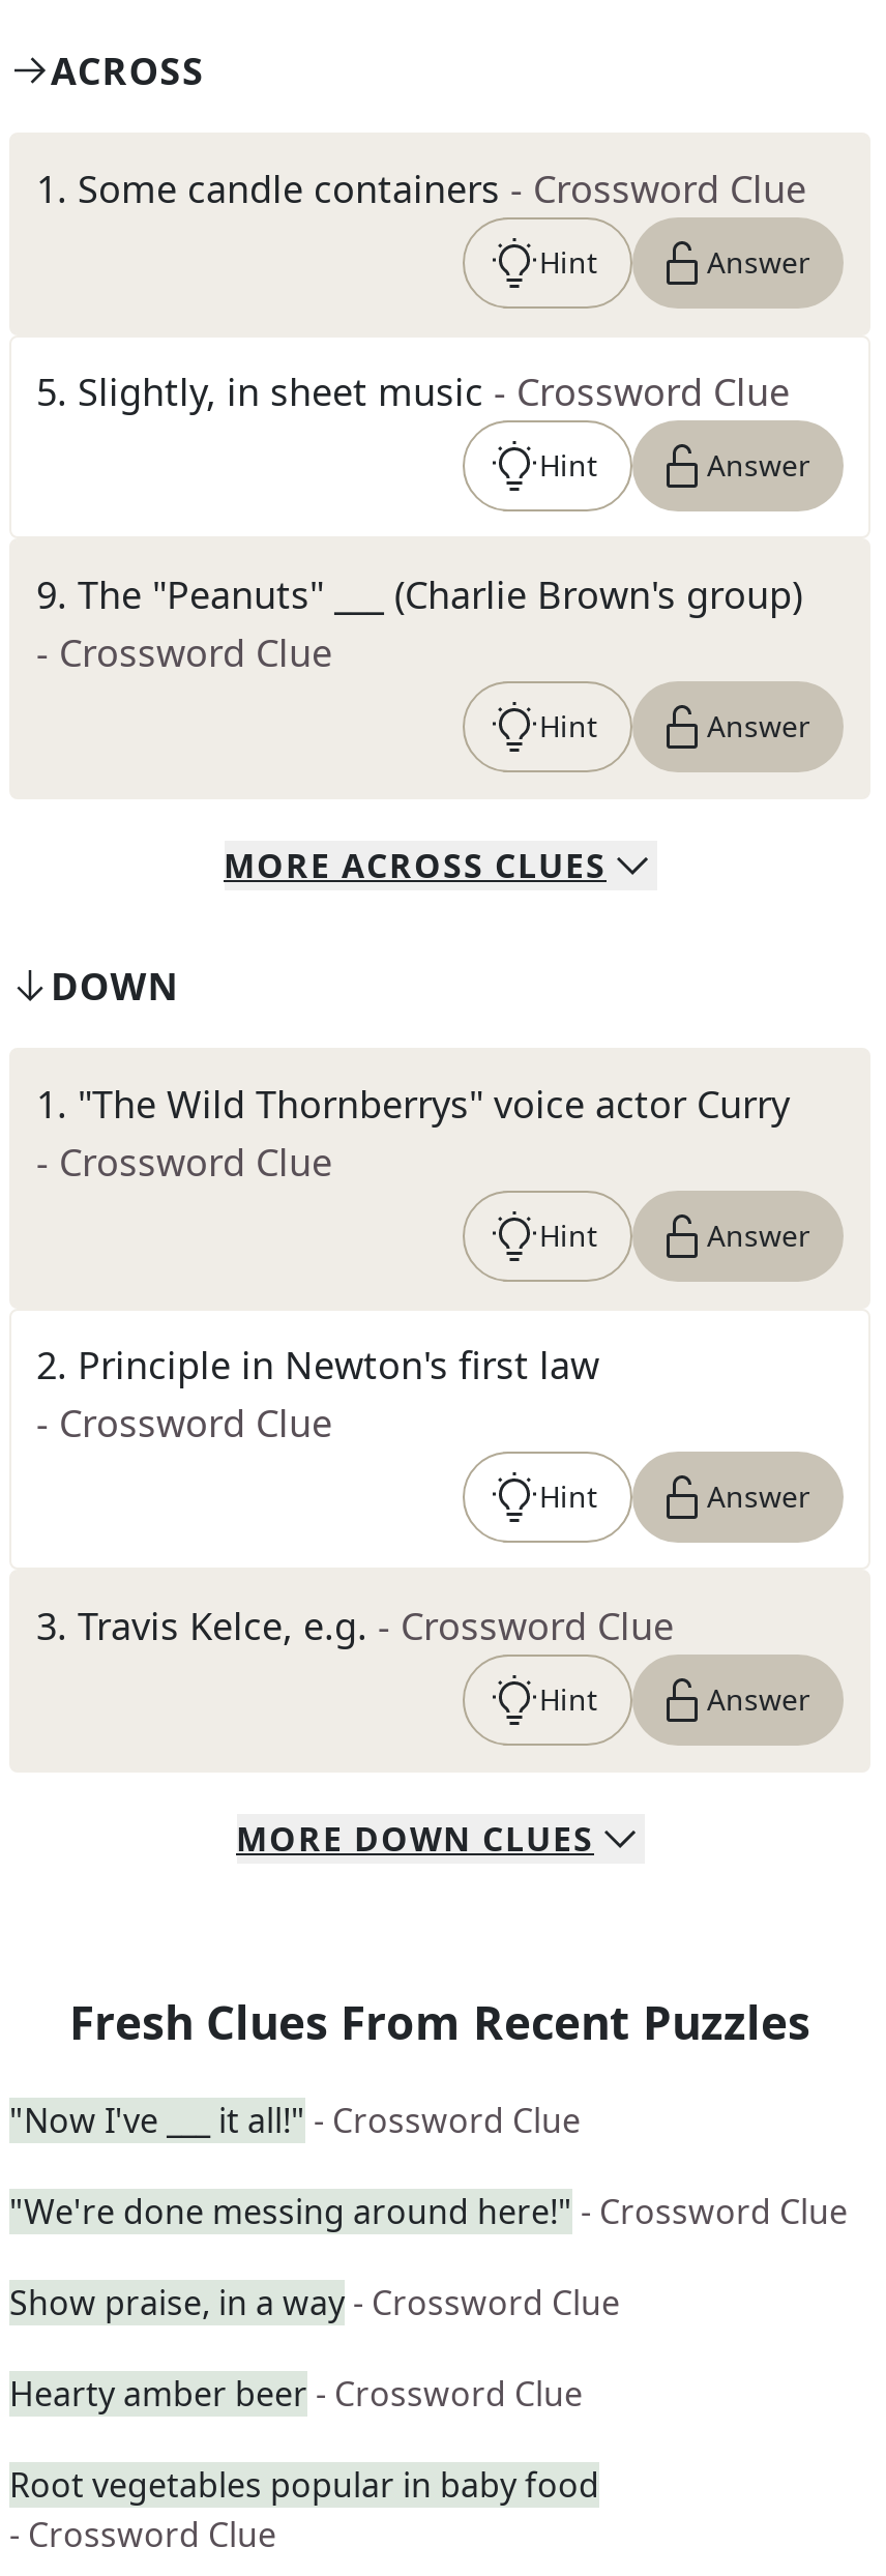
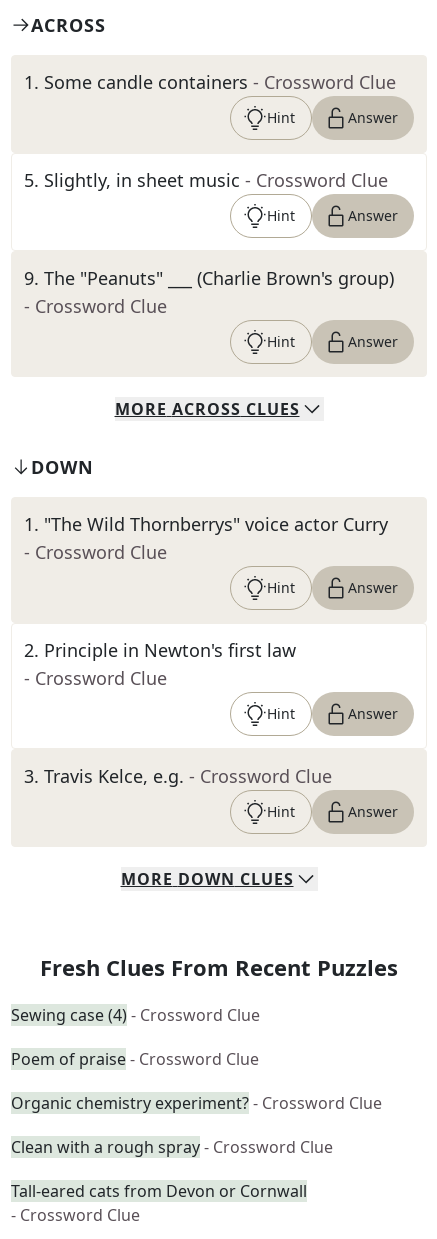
[9,2098,581,2143] "Now I've ___ it all!" - Crossword Clue -> [11,1004,260,1026] Sewing case (4) - Crossword Clue
[9,2189,848,2234] "We're done messing around here!" - Crossword Clue -> [11,1048,259,1070] Poem of praise - Crossword Clue
[9,2280,620,2325] Show praise, in a way - Crossword Clue -> [11,1092,382,1114] Organic chemistry experiment? - Crossword Clue
[9,2371,583,2417] Hearty amber beer - Crossword Clue -> [11,1136,333,1158] Clean with a rough spray - Crossword Clue
[9,2462,599,2508] Root vegetables popular in baby food -> [11,1180,307,1202] Tall-eared cats from Devon or Cornwall

